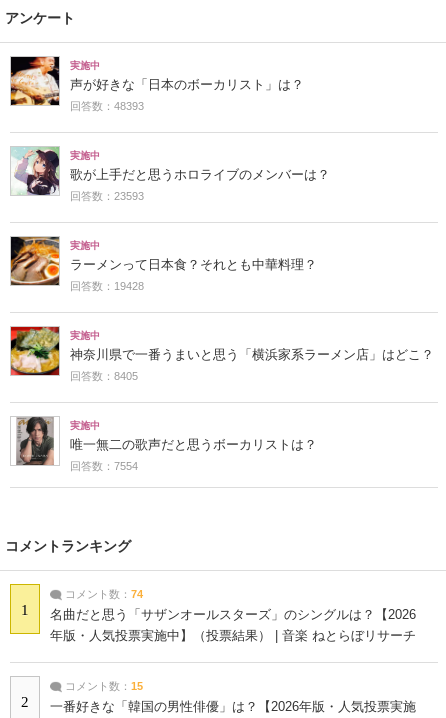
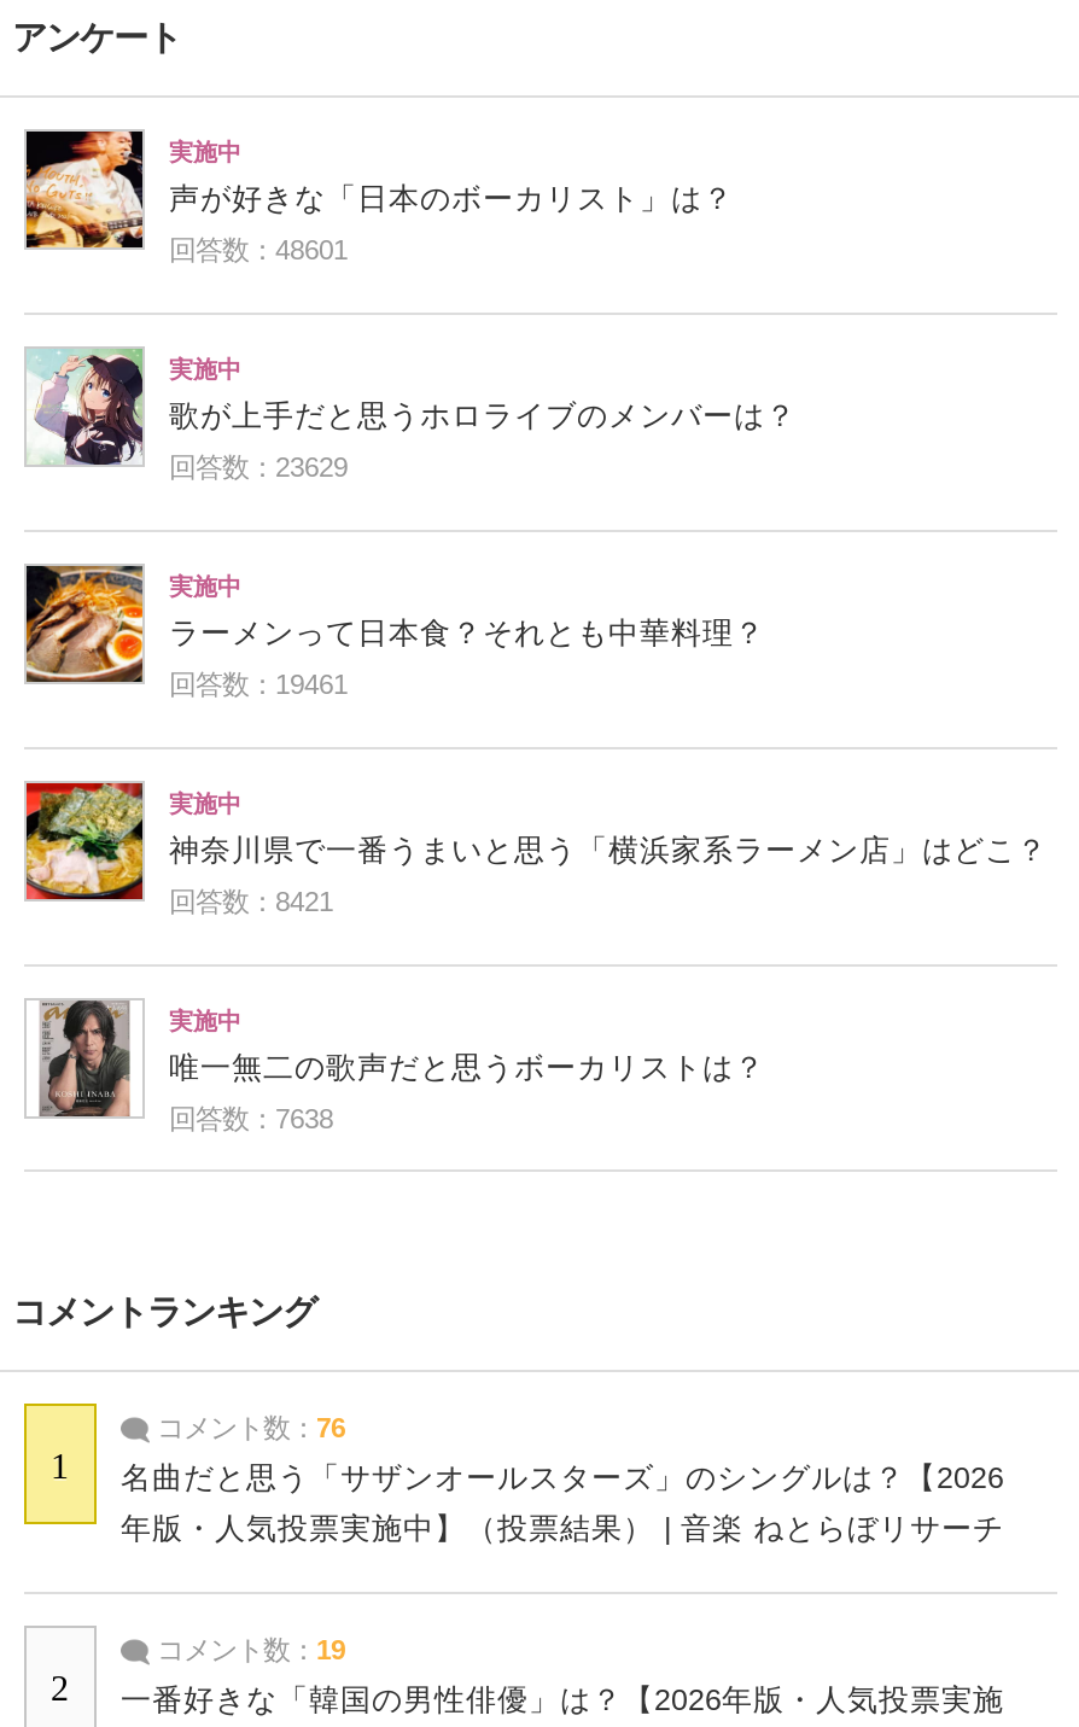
[70,100,144,112] 回答数：48393 -> [169,235,348,264] 回答数：48601
[70,190,144,202] 回答数：23593 -> [169,452,348,481] 回答数：23629
[70,280,144,292] 回答数：19428 -> [169,670,348,699] 回答数：19461
[70,370,138,382] 回答数：8405 -> [169,887,333,916] 回答数：8421
[70,460,138,472] 回答数：7554 -> [169,1104,333,1133] 回答数：7638
[62,588,143,600] コメント数：74 -> [150,1413,345,1442] コメント数：76
[62,680,143,692] コメント数：15 -> [150,1635,345,1664] コメント数：19

